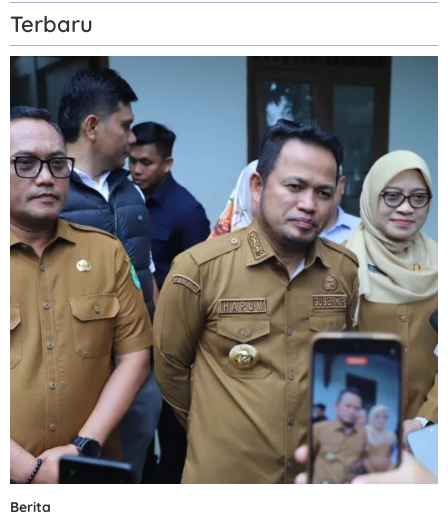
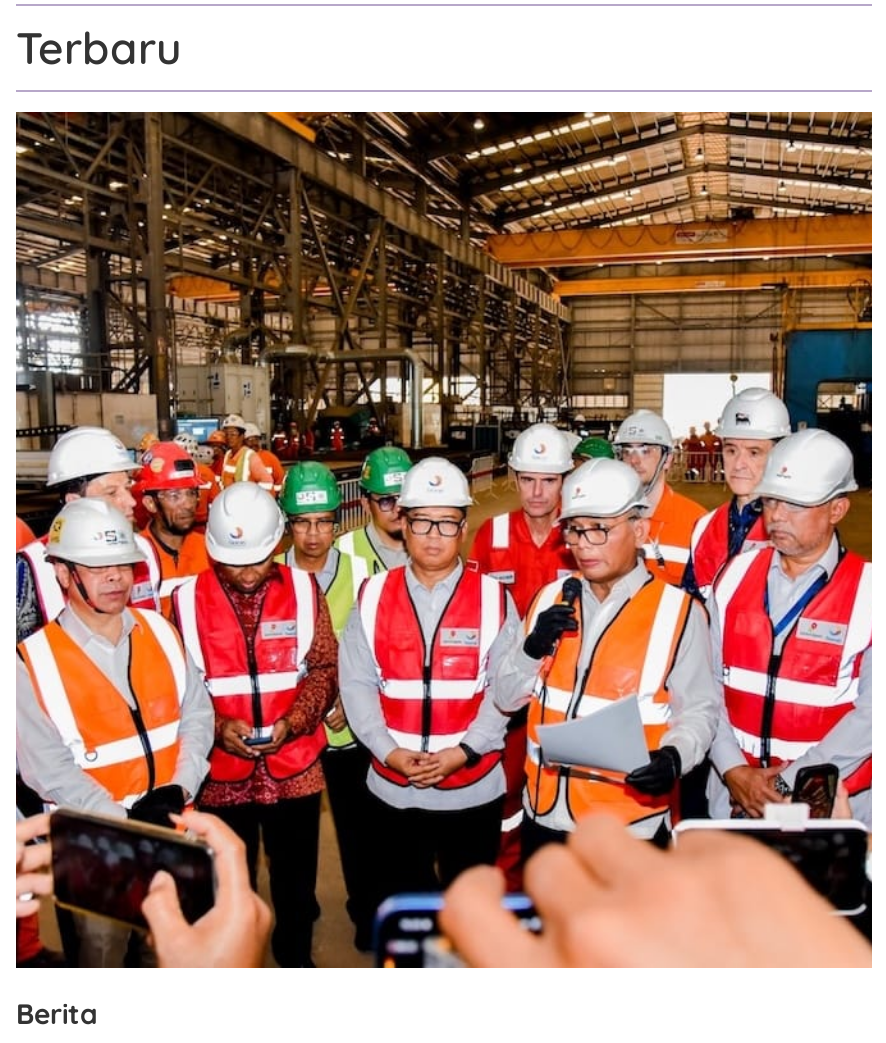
[9,55,439,485] [image] -> [14,109,874,971] [image]

